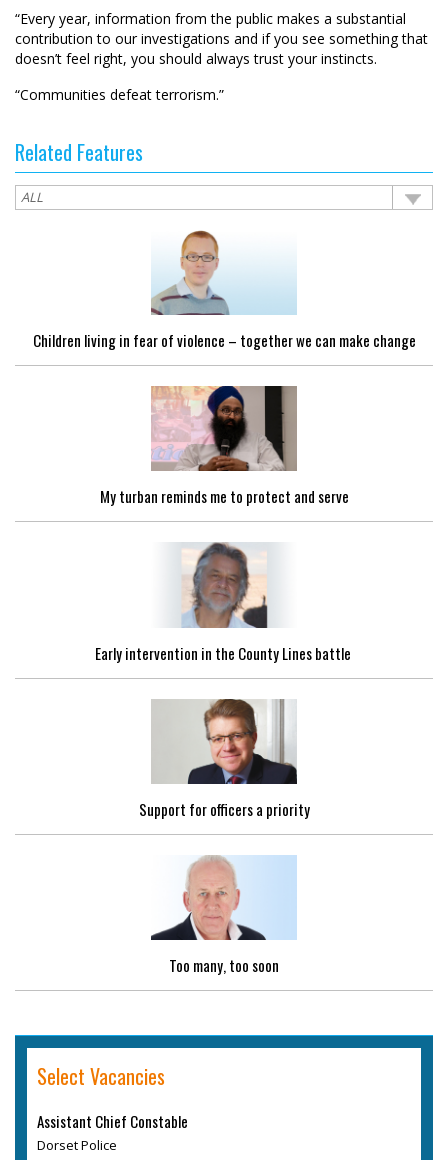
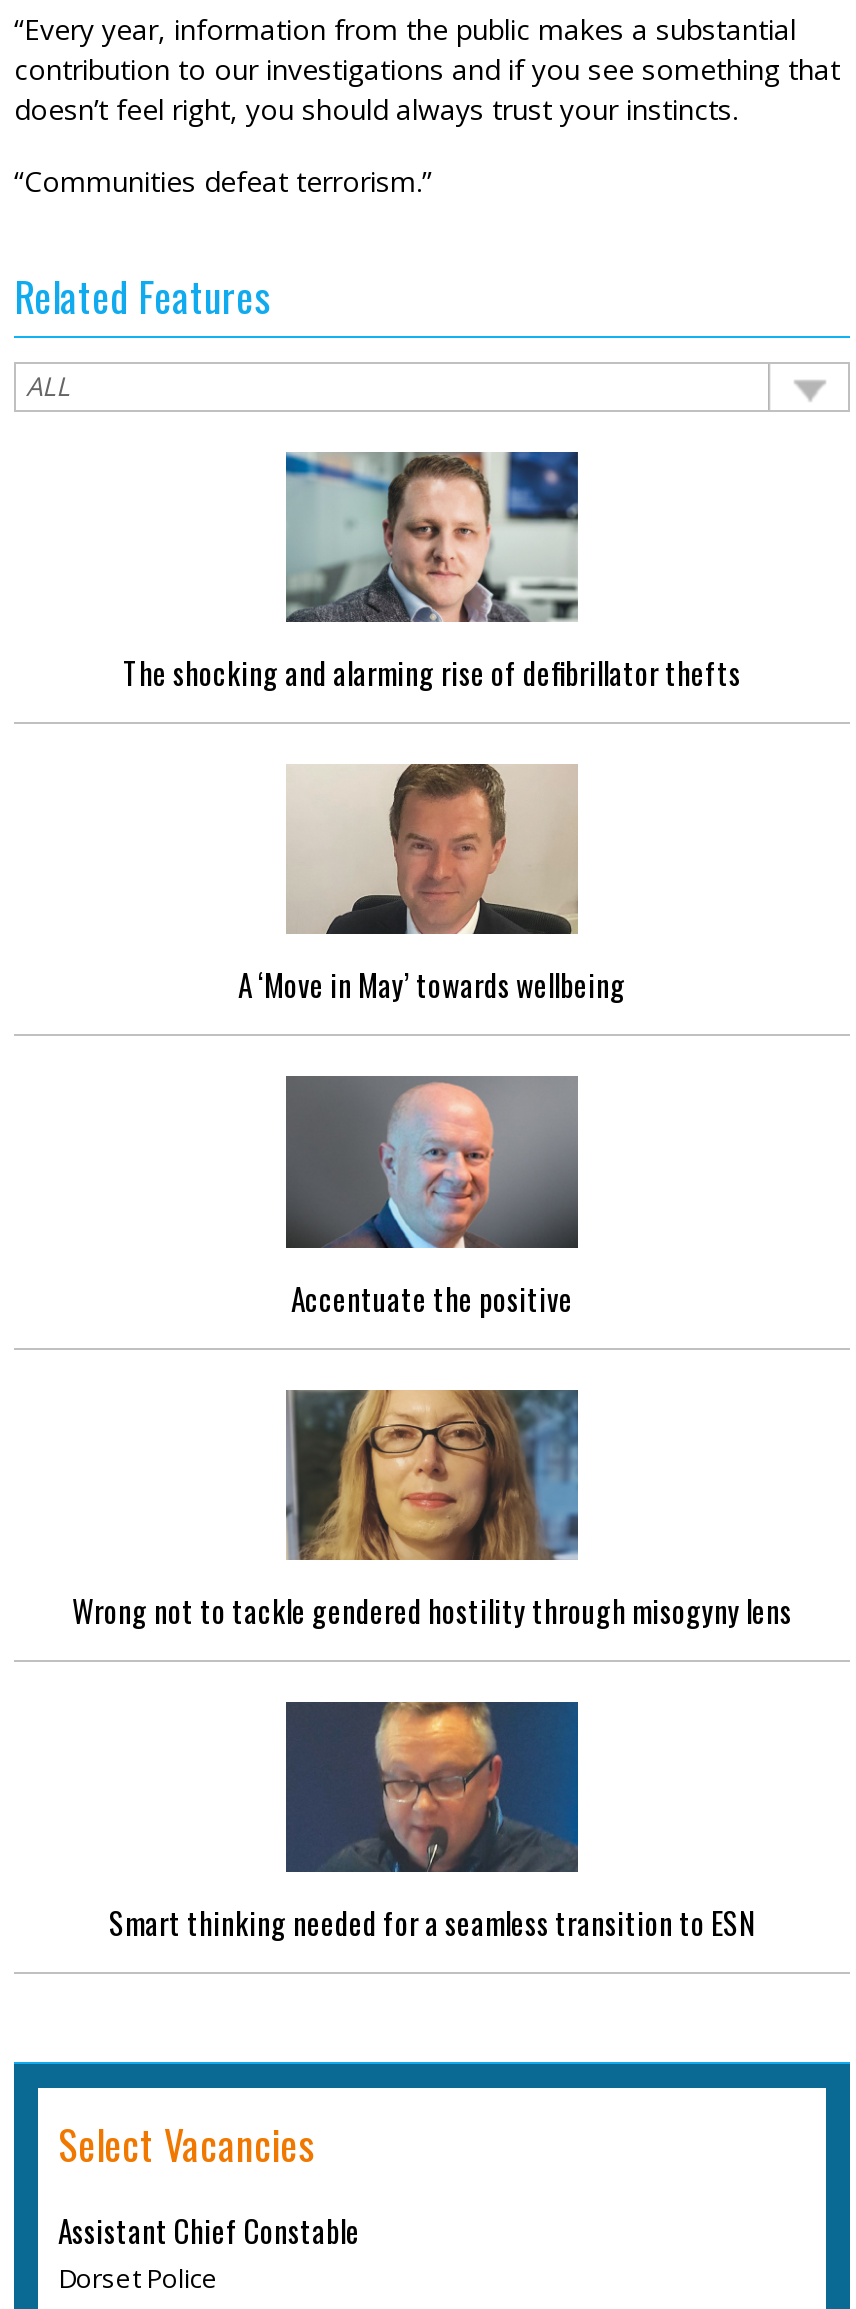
[32,230,415,351] [image] | Children living in fear of violence – together we can make change -> [123,450,741,694] [image] | The shocking and alarming rise of defibrillator thefts
[99,385,348,507] [image] | My turban reminds me to protect and serve -> [238,762,626,1007] [image] | A ‘Move in May’ towards wellbeing
[95,542,353,664] [image] | Early intervention in the County Lines battle -> [284,1074,580,1320] [image] | Accentuate the positive
[138,698,309,820] [image] | Support for officers a priority -> [72,1388,792,1632] [image] | Wrong not to tackle gendered hostility through misogyny lens
[151,855,297,976] [image] | Too many, too soon -> [109,1700,755,1945] [image] | Smart thinking needed for a seamless transition to ESN

